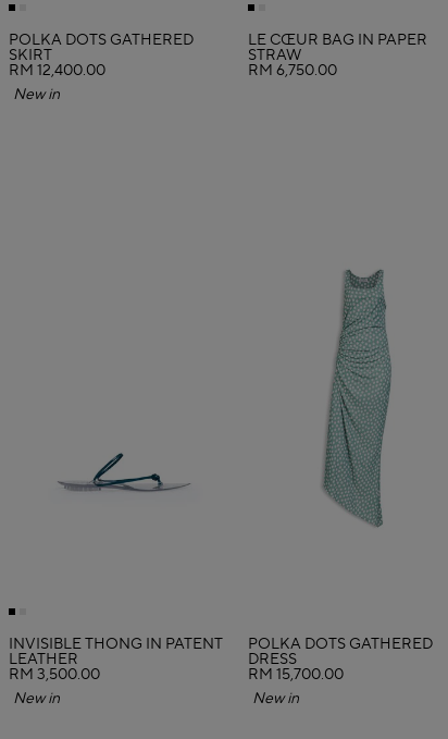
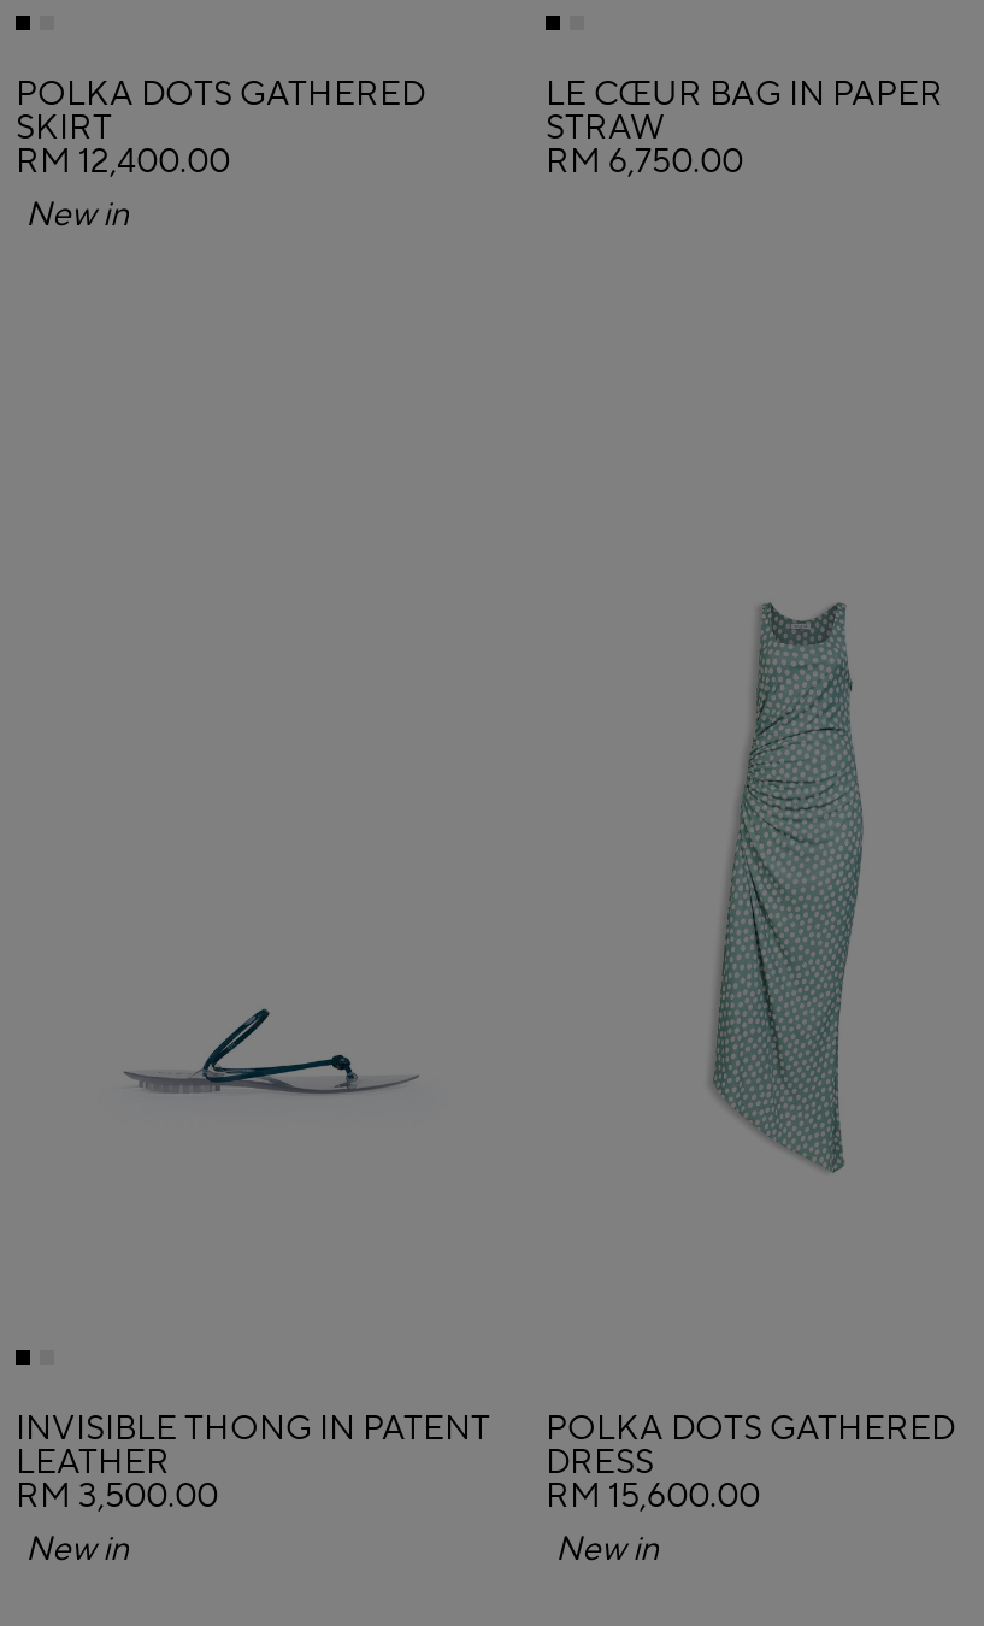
[248,665,344,685] RM 15,700.00 -> [546,1477,760,1520] RM 15,600.00

